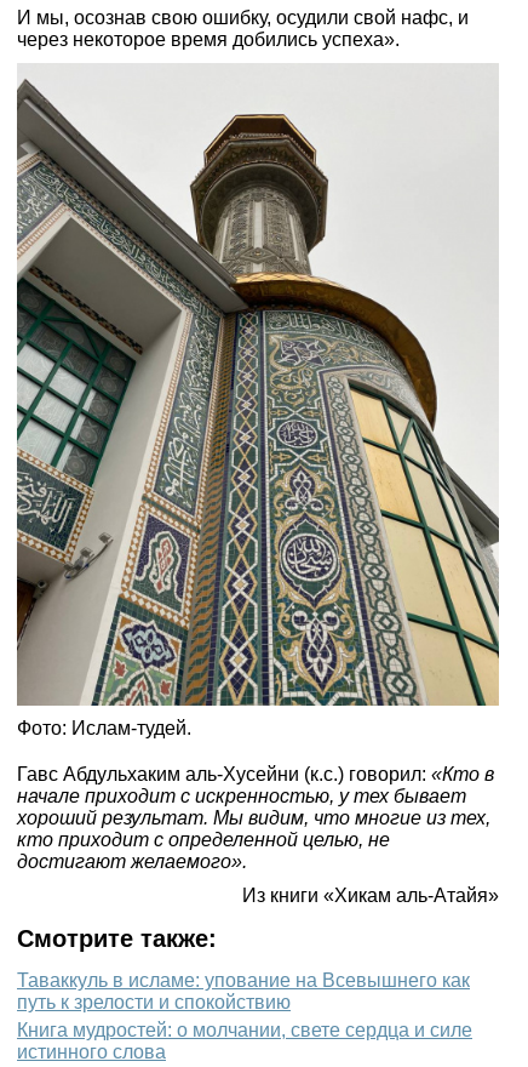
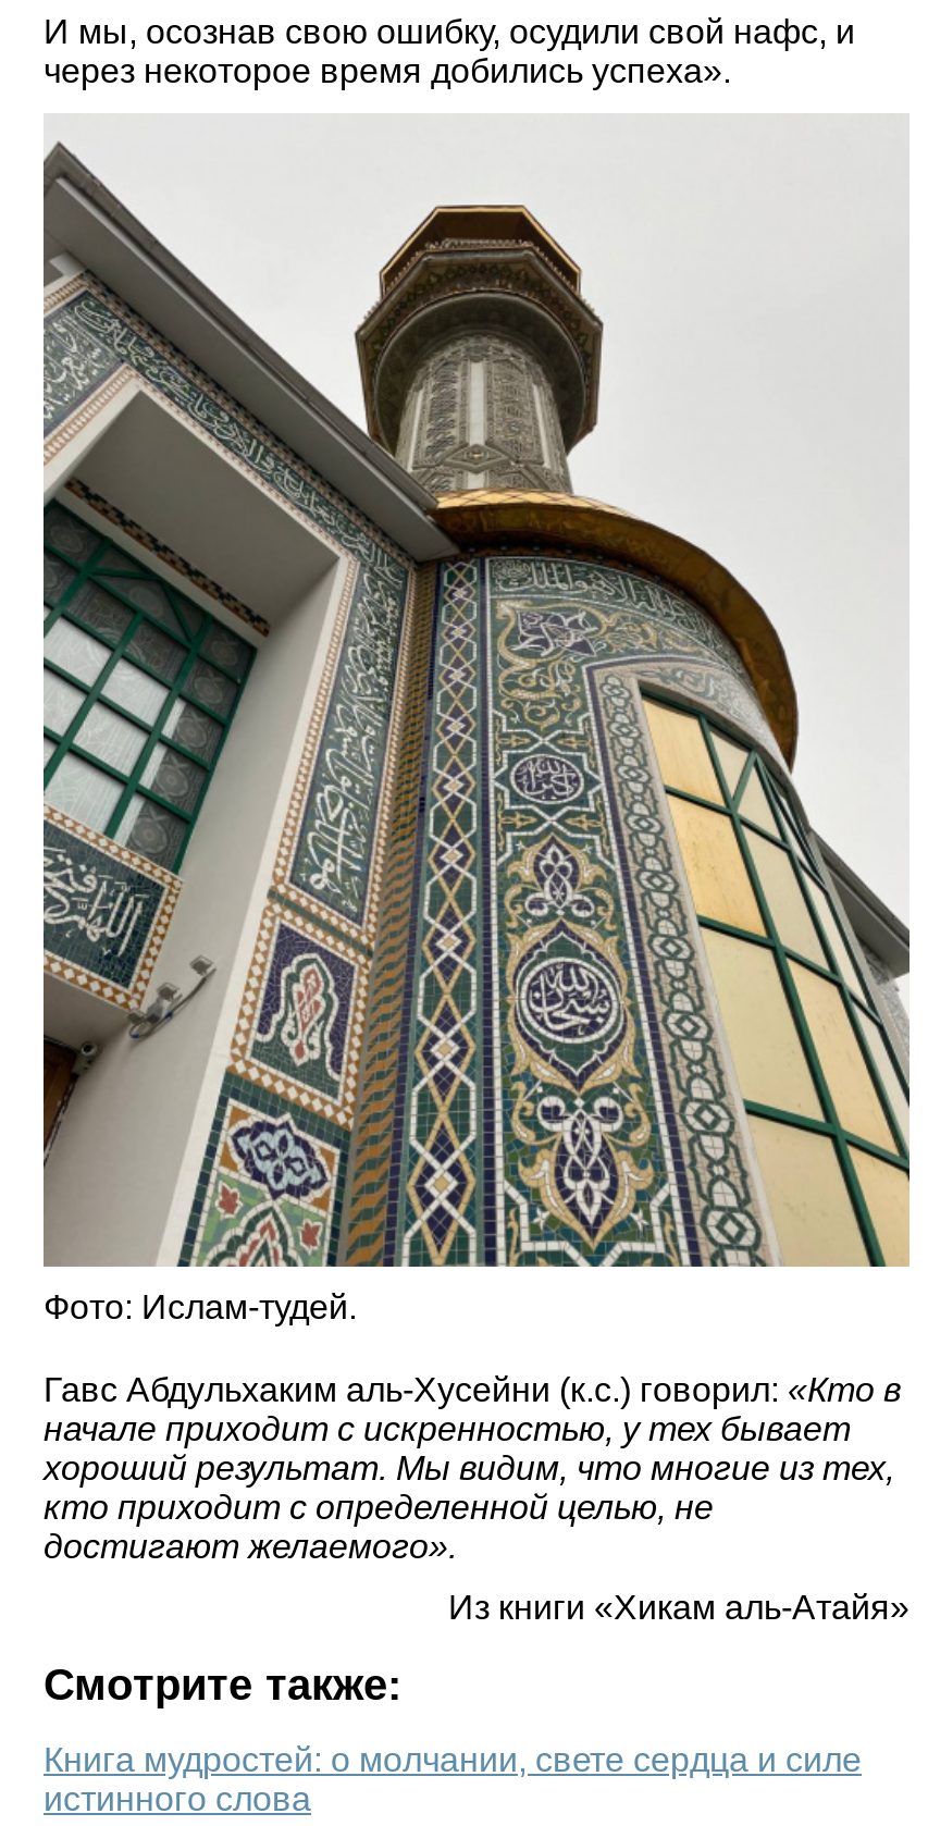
[17,970,470,1012] Таваккуль в исламе: упование на Всевышнего как | путь к зрелости и спокойствию -> none

